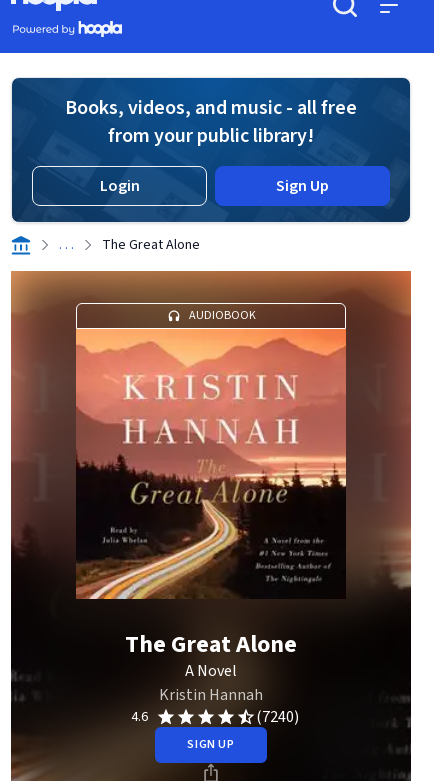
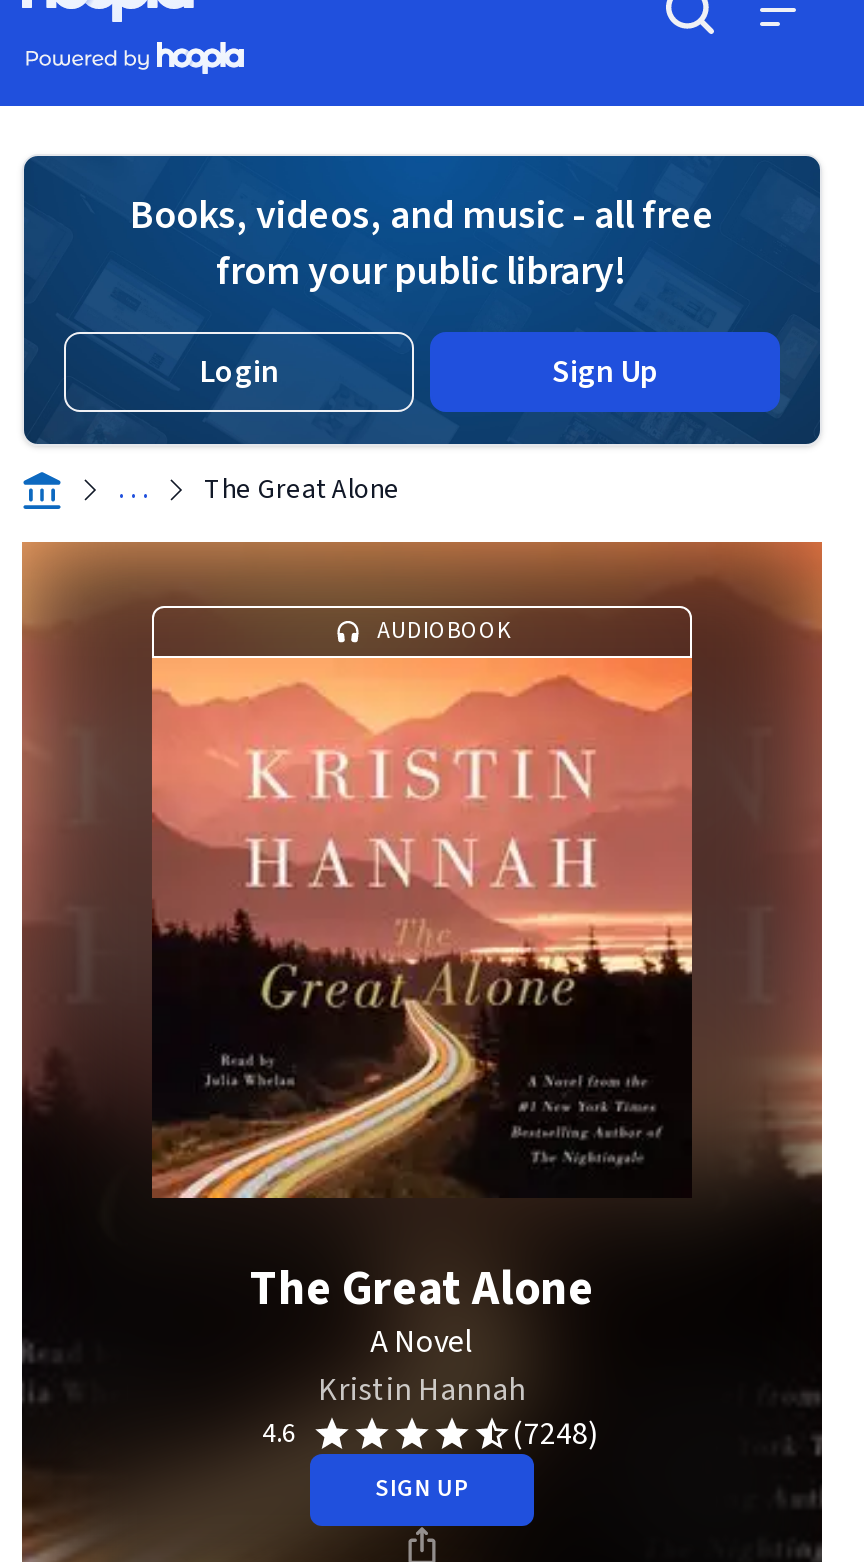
[256,706,299,728] (7240) -> [512,1412,598,1456] (7248)

